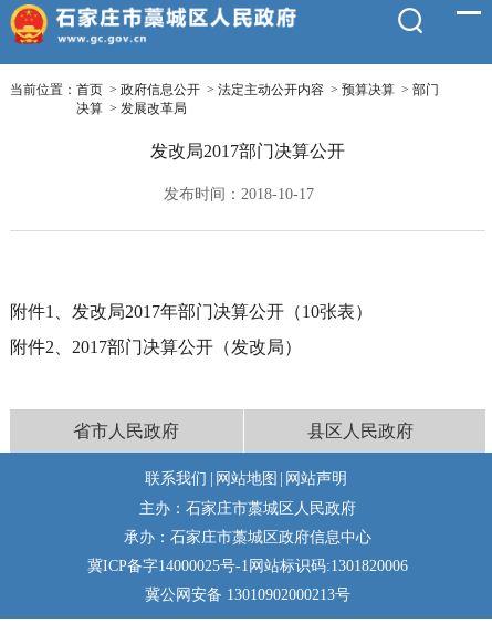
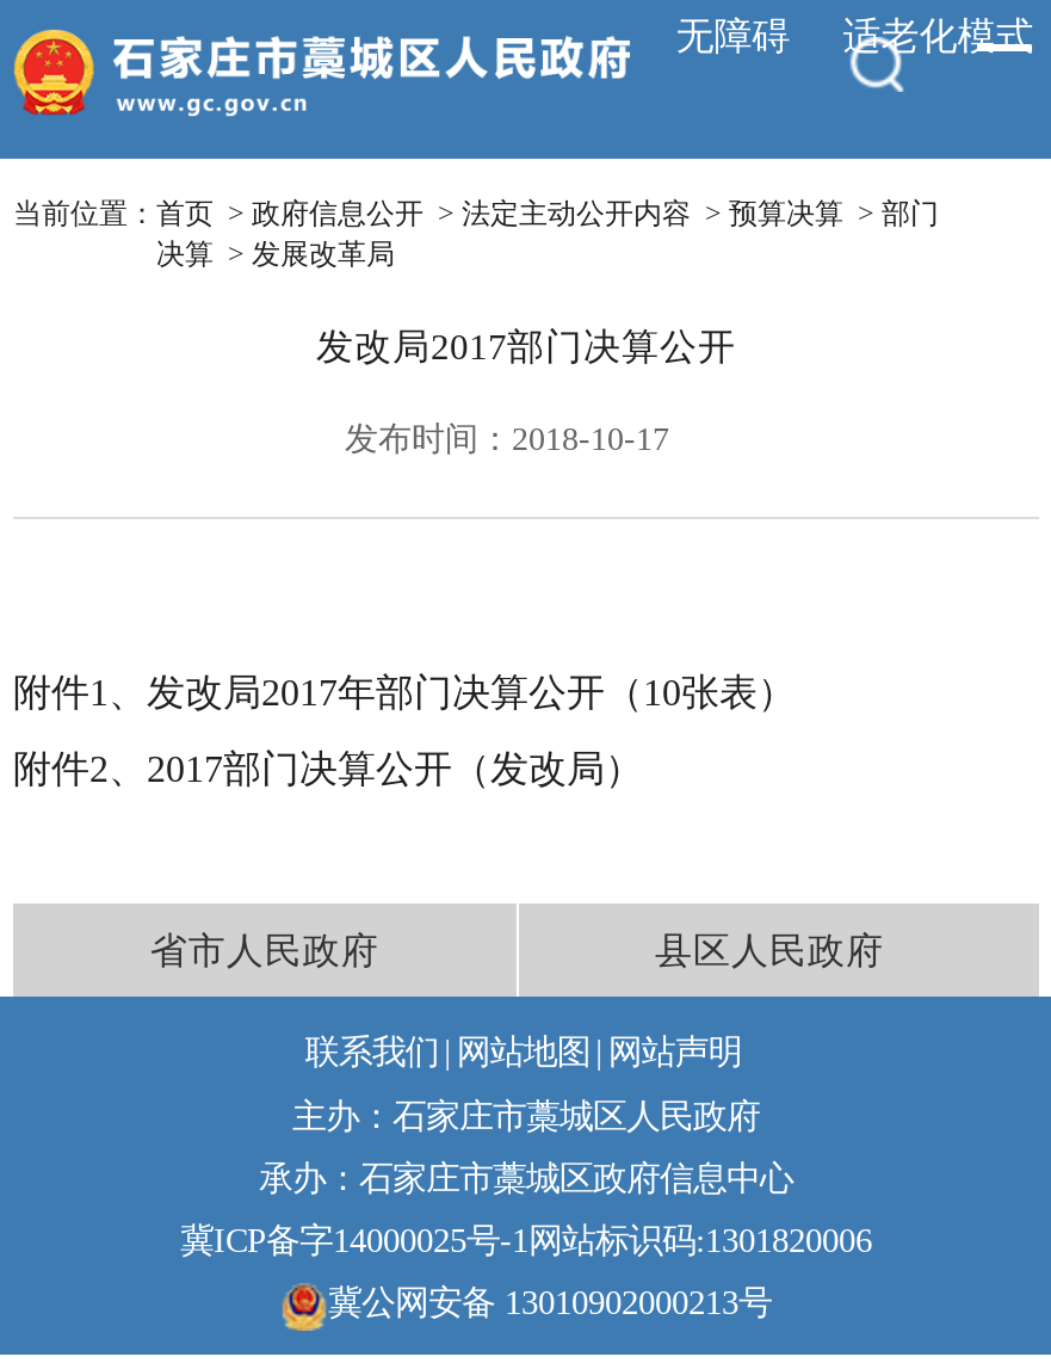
none -> [676,16,1034,56] 无障碍 | 适老化模式

